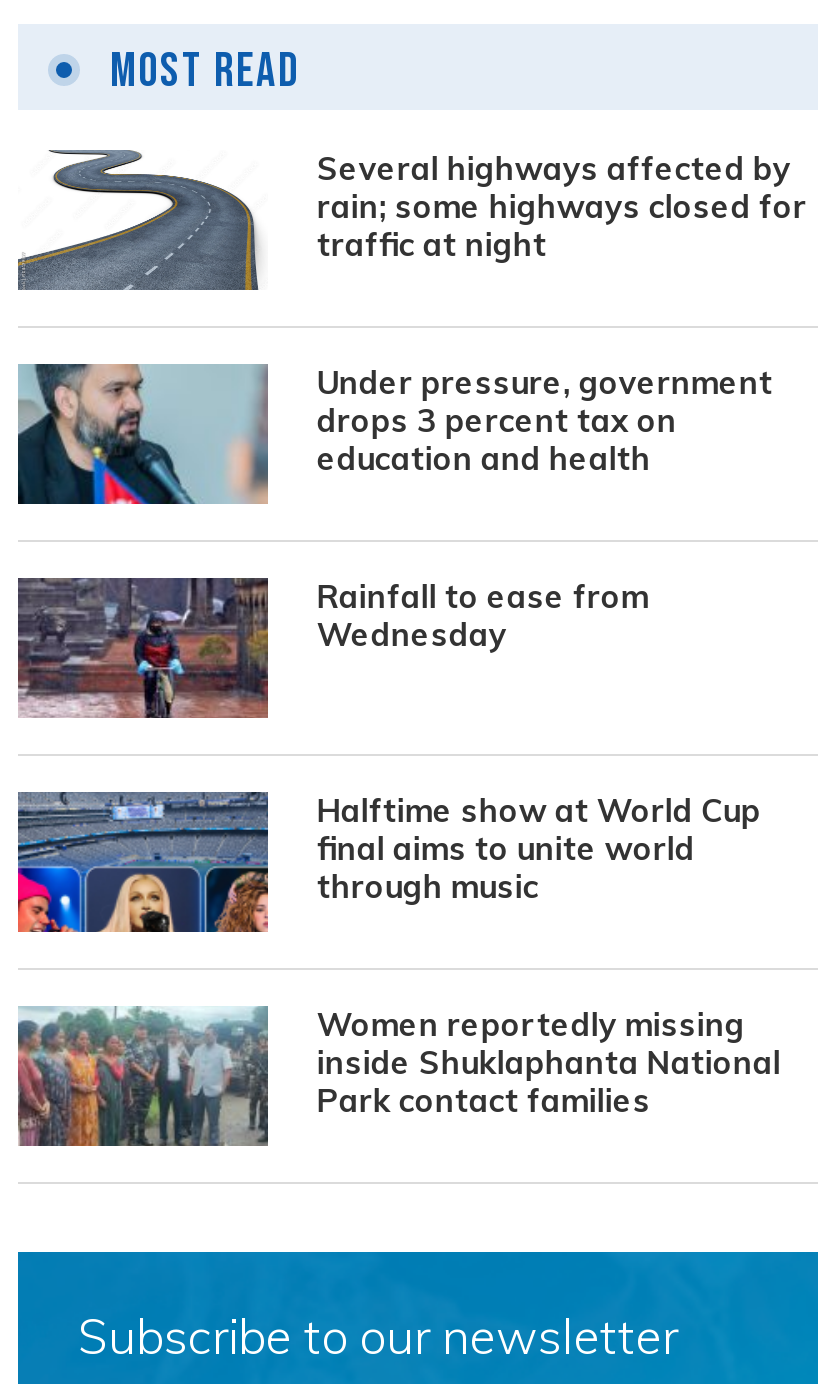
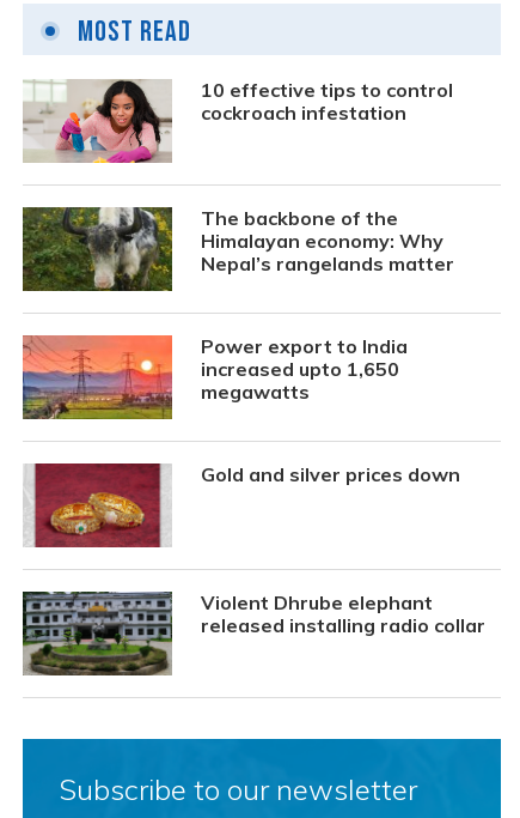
[18,149,807,292] [image] | Several highways affected by | rain; some highways closed for | traffic at night -> [22,78,453,164] [image] | 10 effective tips to control | cockroach infestation
[16,363,773,506] [image] | Under pressure, government | drops 3 percent tax on | education and health -> [22,206,455,292] [image] | The backbone of the | Himalayan economy: Why | Nepal’s rangelands matter
[16,576,649,720] [image] | Rainfall to ease from | Wednesday -> [22,334,408,420] [image] | Power export to India | increased upto 1,650 | megawatts
[16,790,761,934] [image] | Halftime show at World Cup | final aims to unite world | through music -> [23,462,461,549] [image] | Gold and silver prices down
[16,1005,781,1146] [image] | Women reportedly missing | inside Shuklaphanta National | Park contact families -> [22,590,486,675] [image] | Violent Dhrube elephant | released installing radio collar

